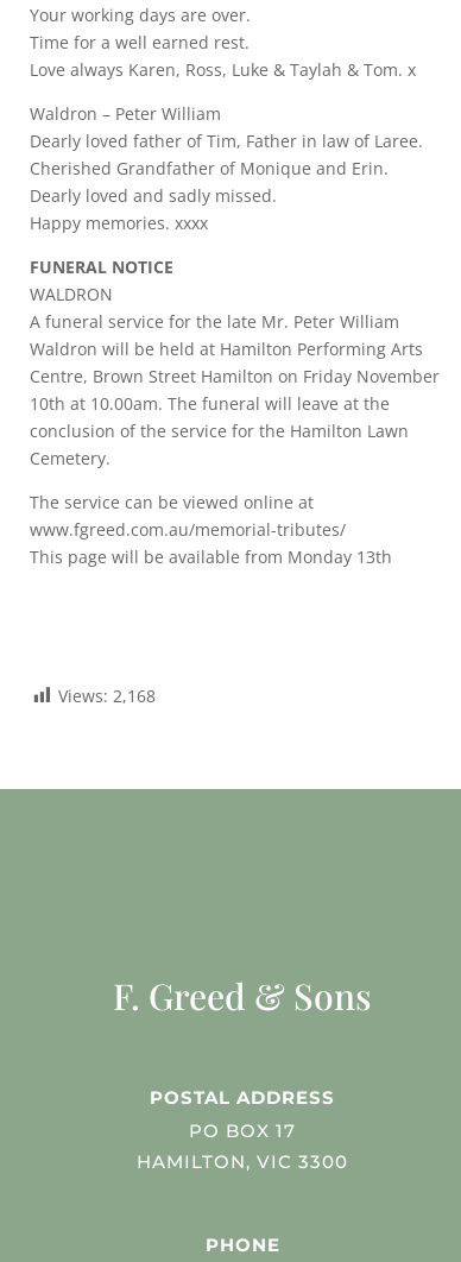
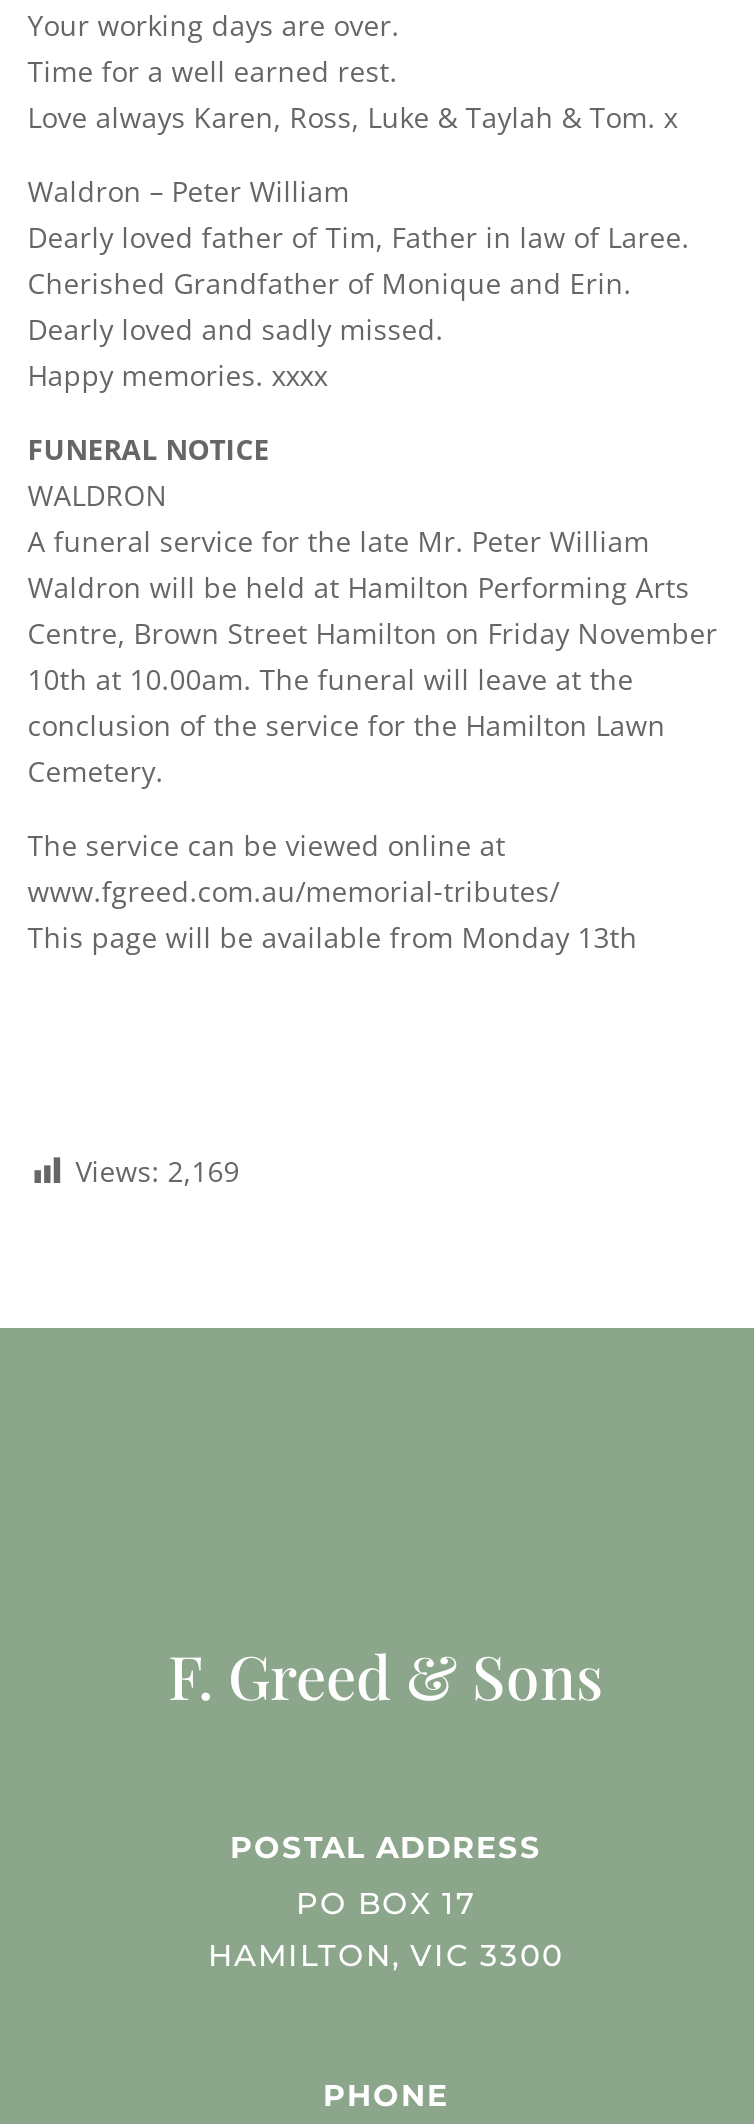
[58,684,155,707] Views: 2,168 -> [76,1152,240,1190] Views: 2,169

